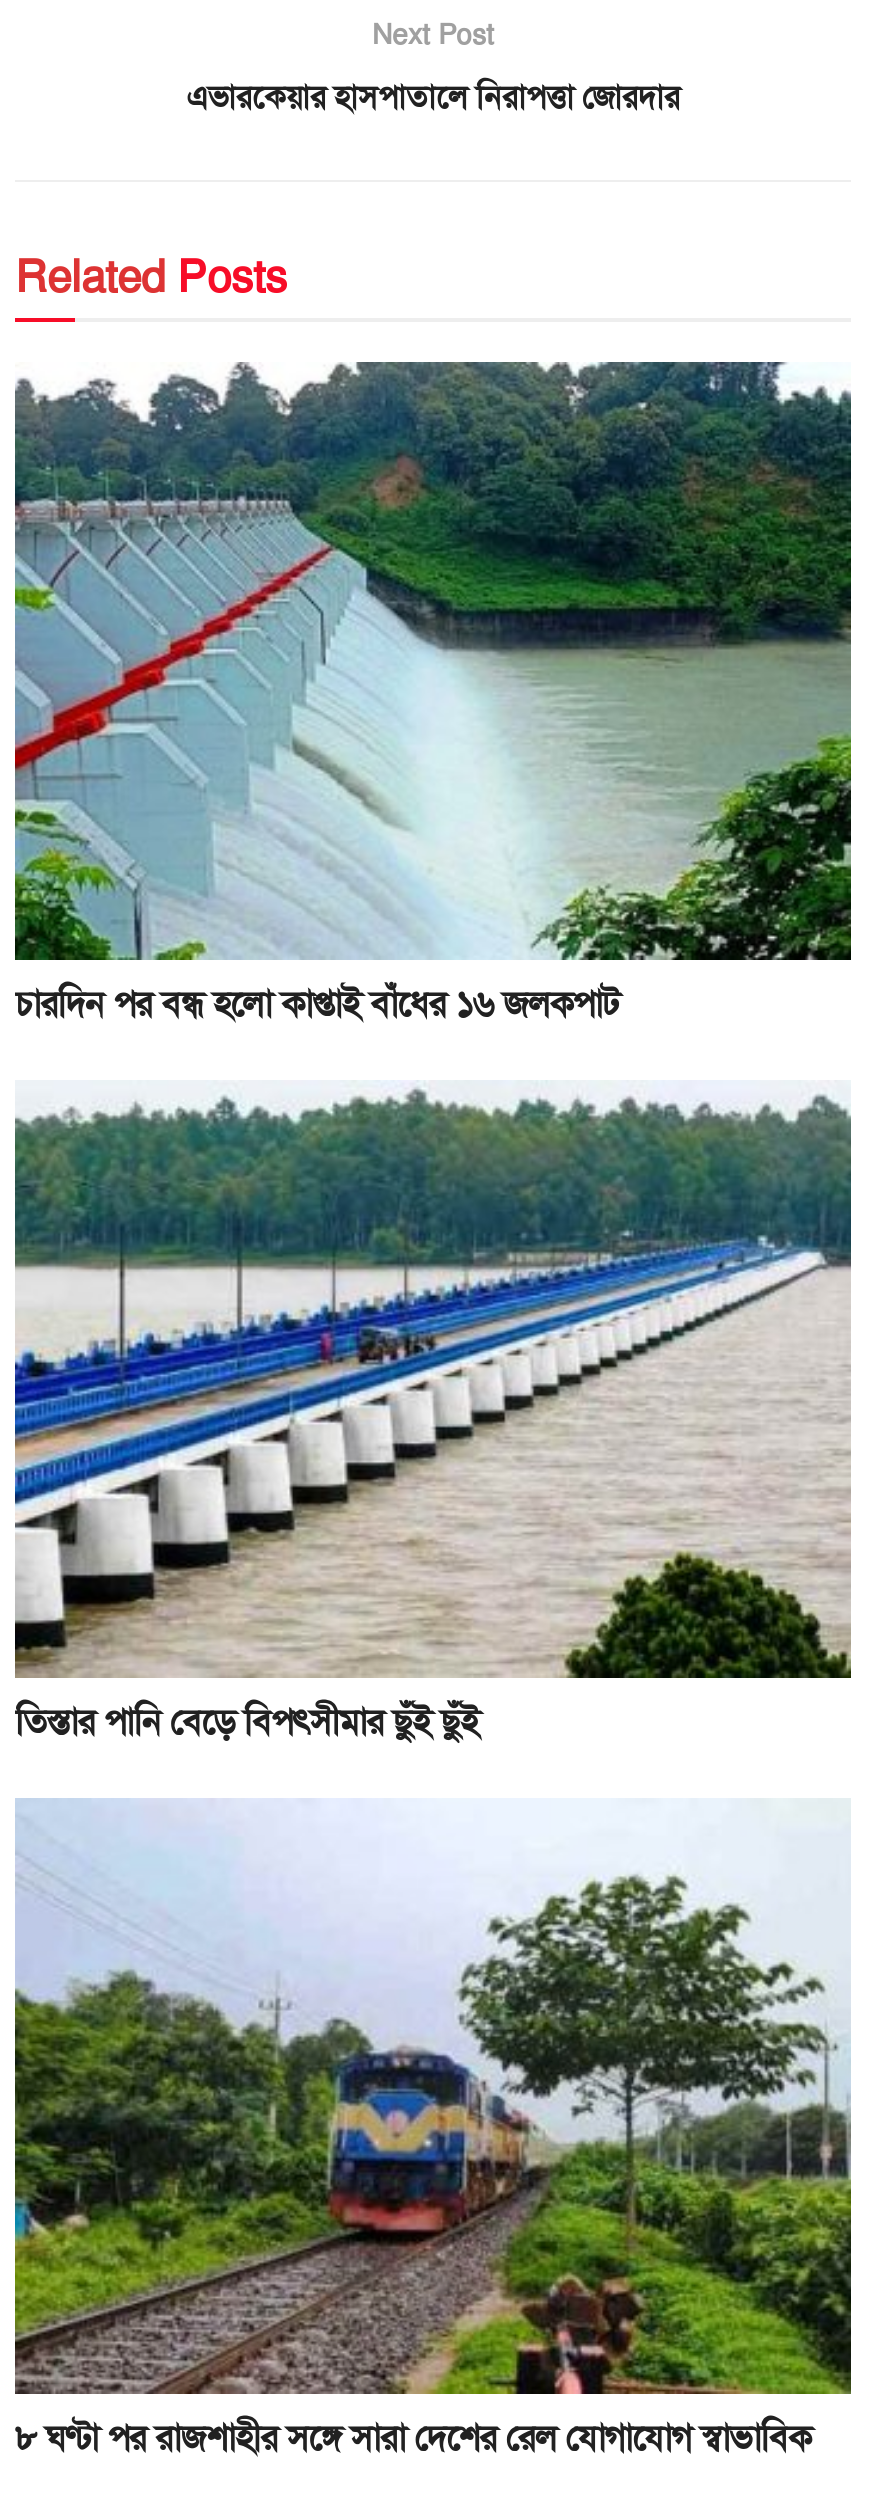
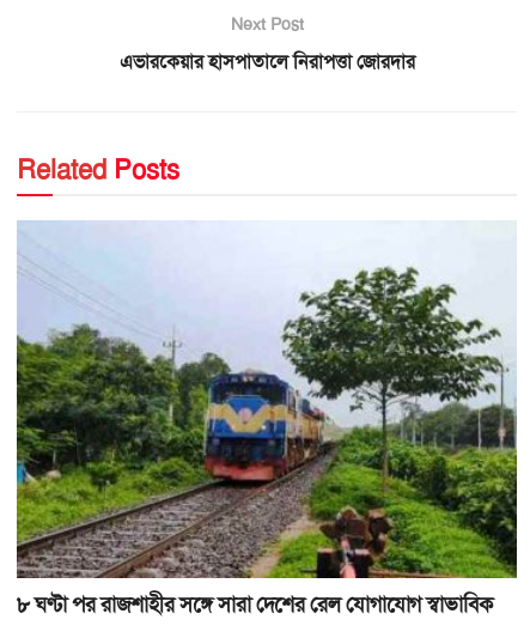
[13,360,853,1027] [image] | চারদিন পর বন্ধ হলো কাপ্তাই বাঁধের ১৬ জলকপাট -> none
[13,1086,853,1745] [image] | তিস্তার পানি বেড়ে বিপৎসীমার ছুঁই ছুঁই -> none

